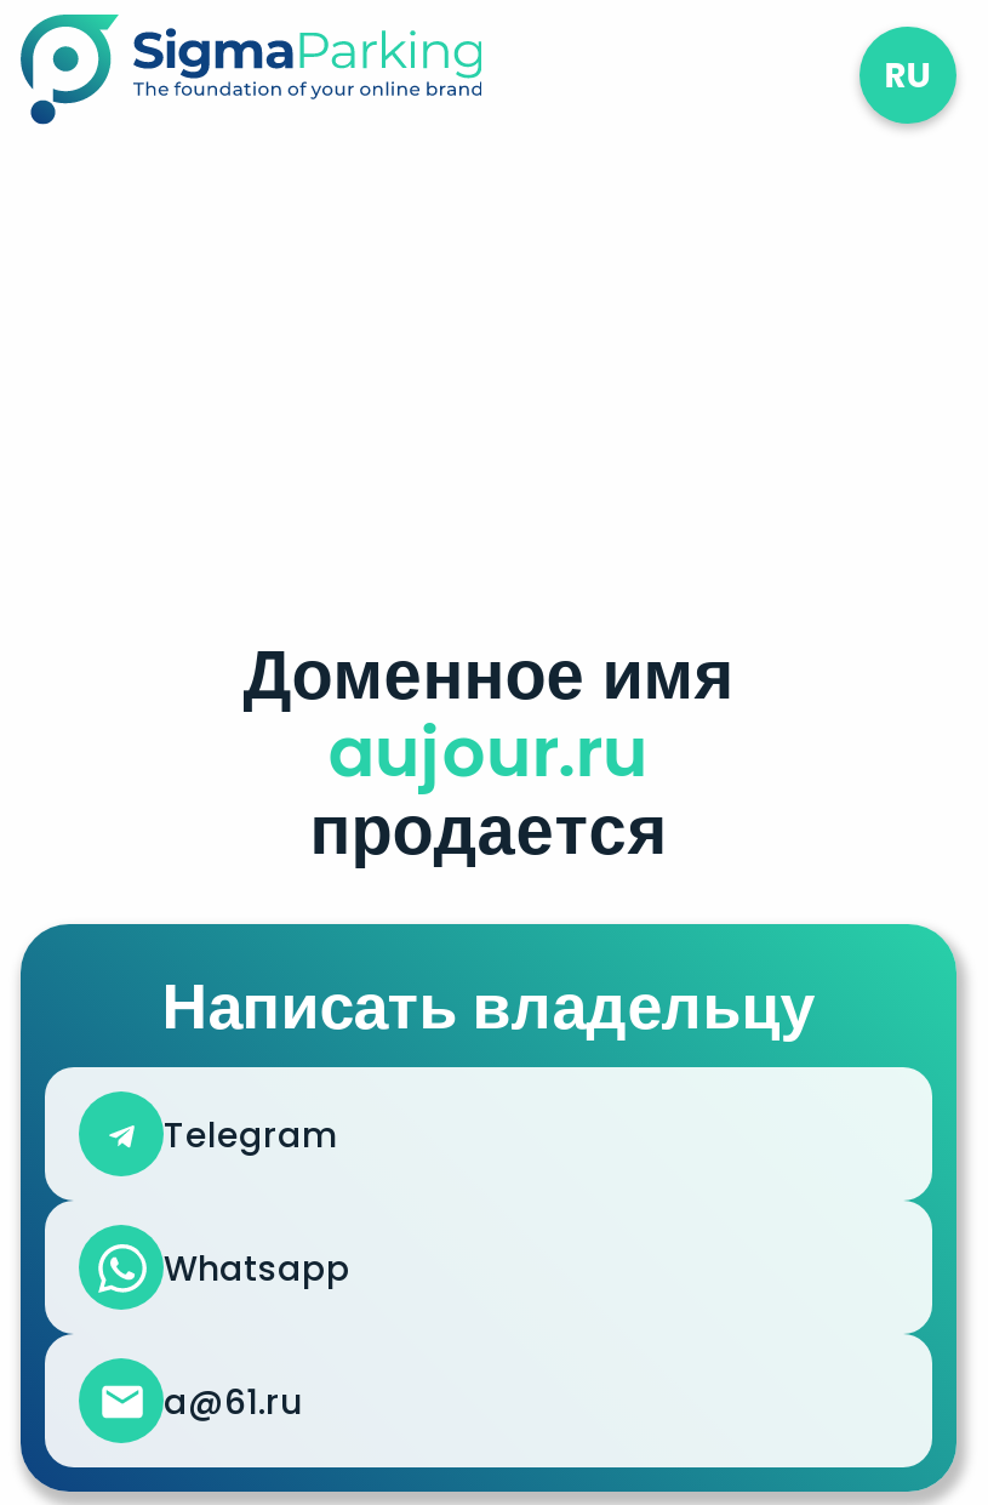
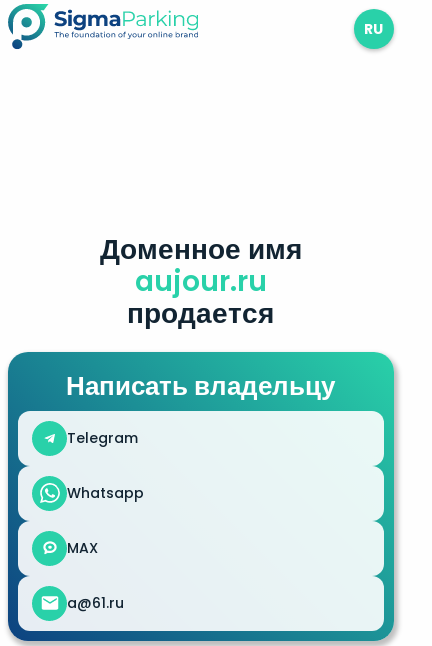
moved [162,626,814,1292] -> [66,229,335,503]: Доменное имя | aujour.ru | продается | Написать владельцу | Telegram | Whatsapp
none -> [67,538,98,558] MAX

